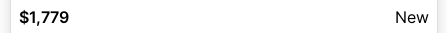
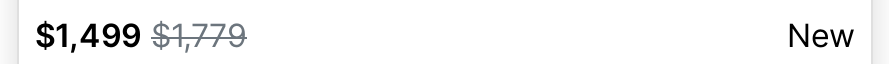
[19,7,69,27] $1,779 -> [35,14,247,54] $1,499 $1,779

